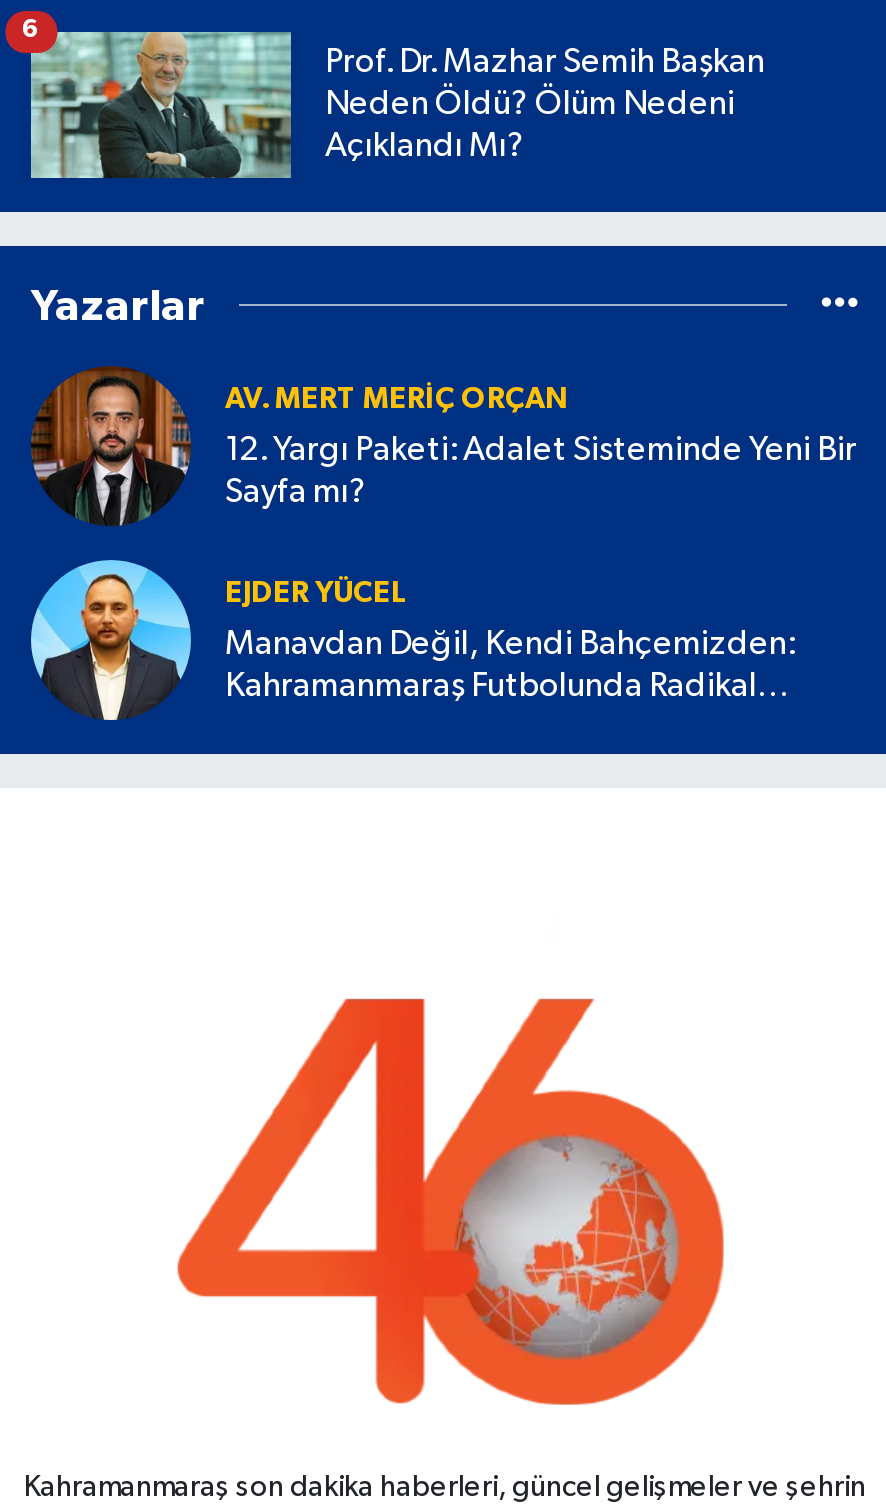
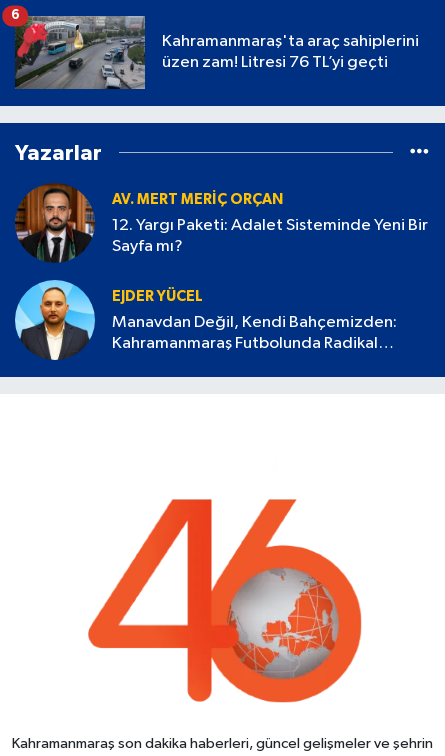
[29,30,765,180] [image] | Prof. Dr. Mazhar Semih Başkan | Neden Öldü? Ölüm Nedeni | Açıklandı Mı? -> [14,16,419,90] [image] | Kahramanmaraş'ta araç sahiplerini | üzen zam! Litresi 76 TL’yi geçti

